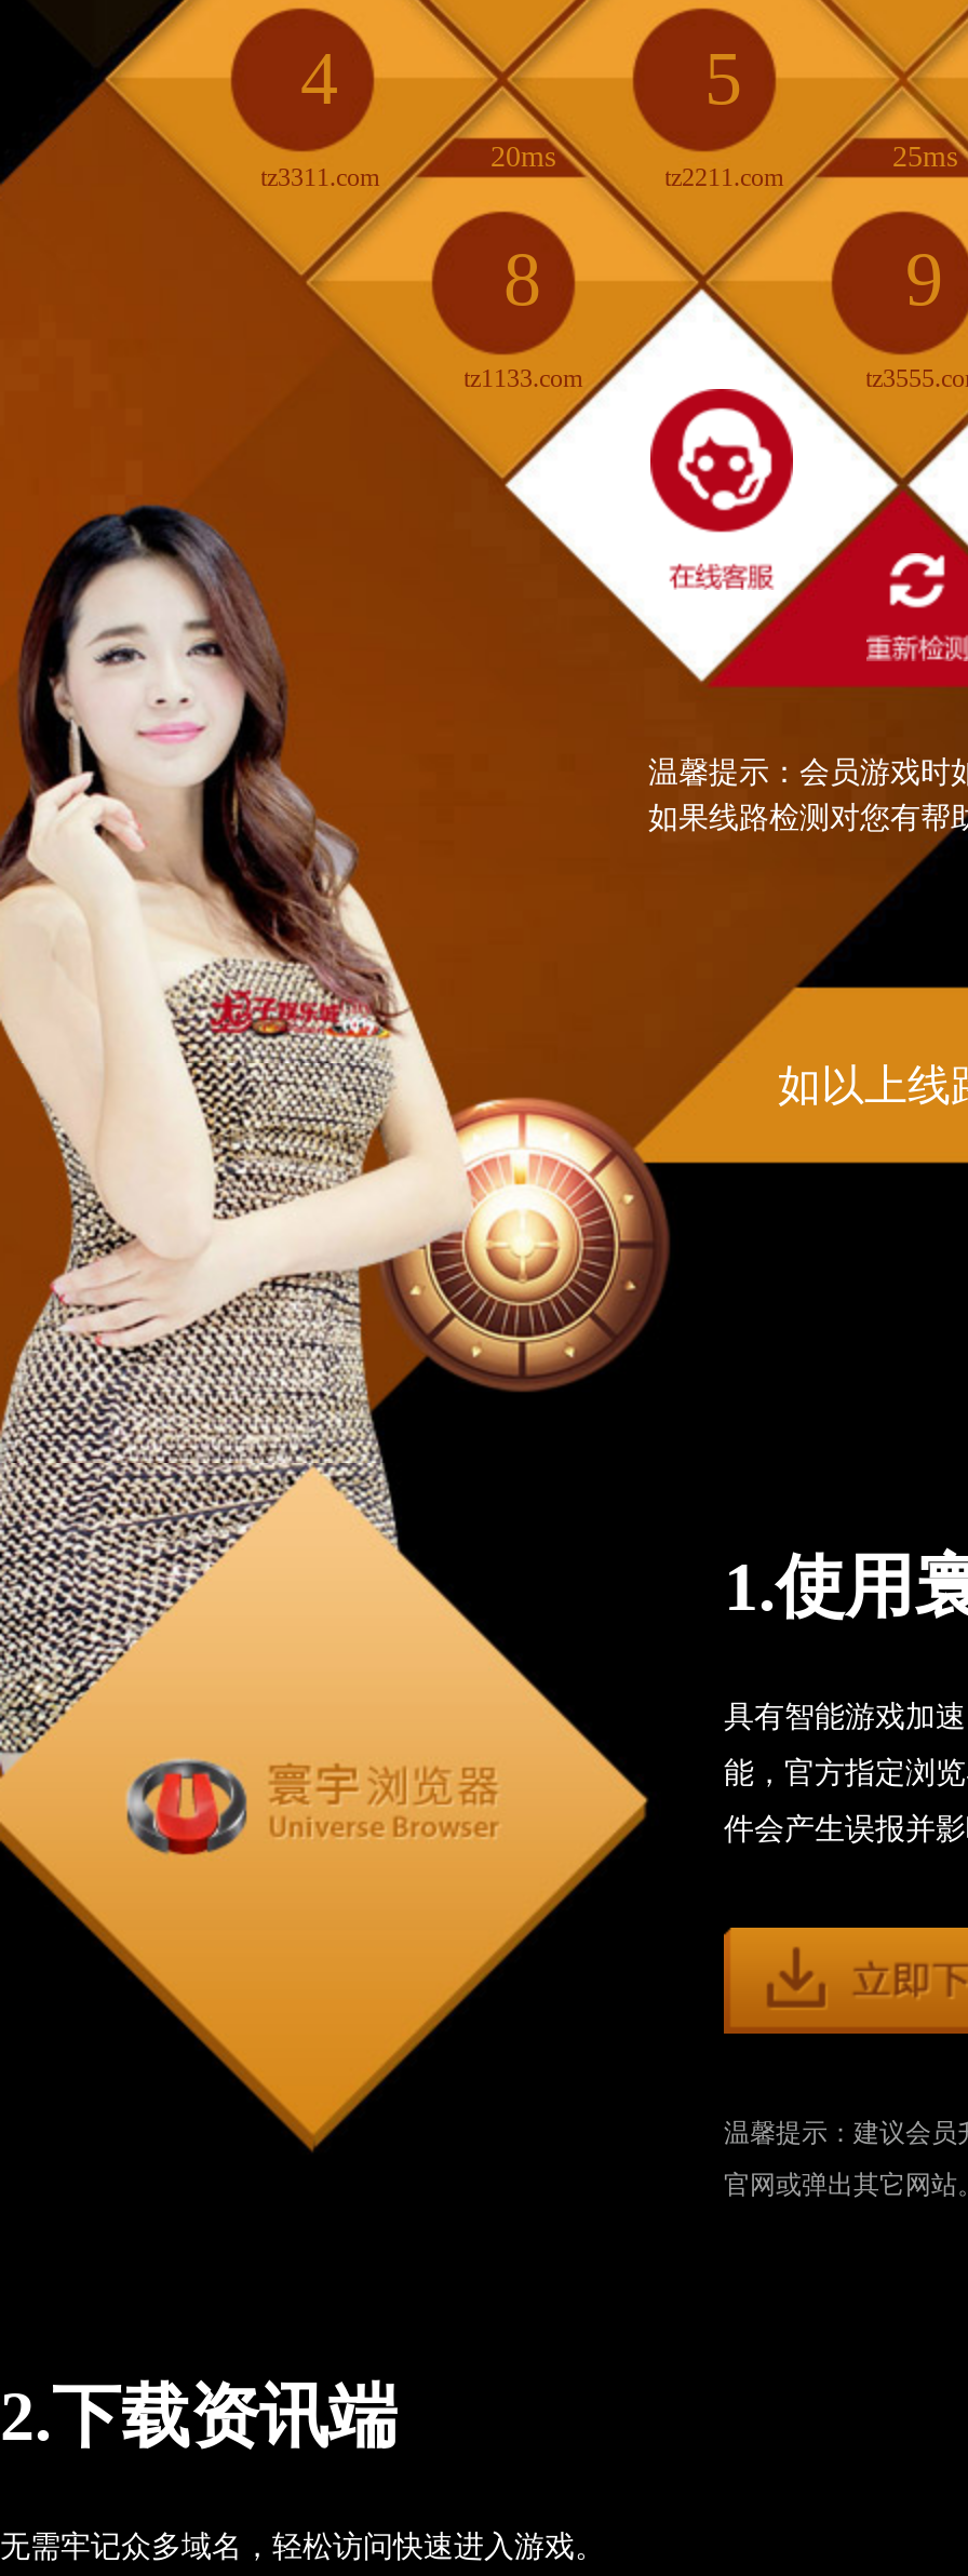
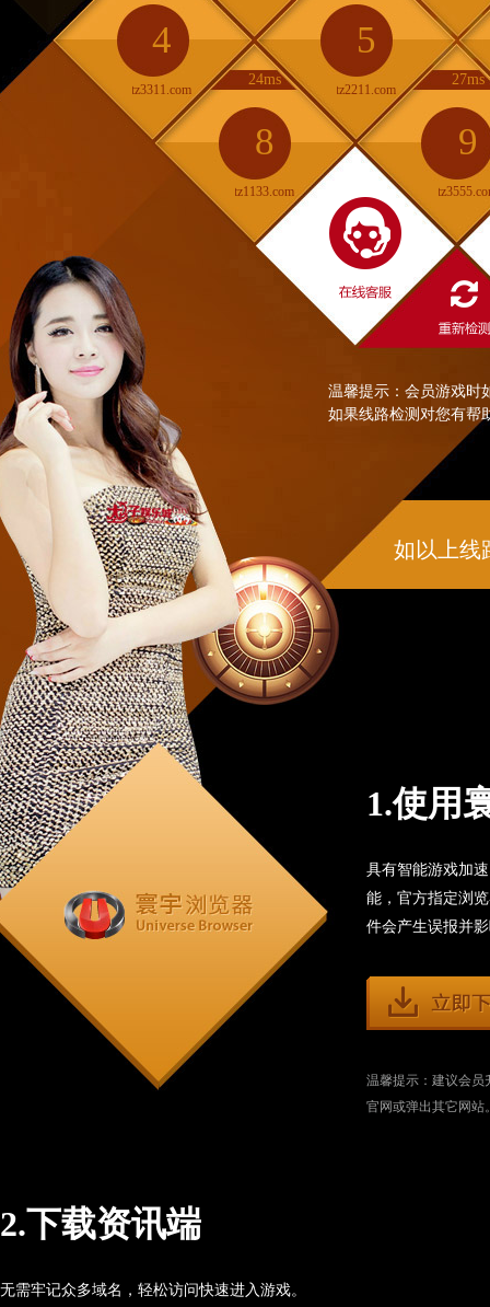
[490,140,555,173] 20ms -> [248,71,281,88] 24ms
[892,140,957,173] 25ms -> [452,71,485,88] 27ms

